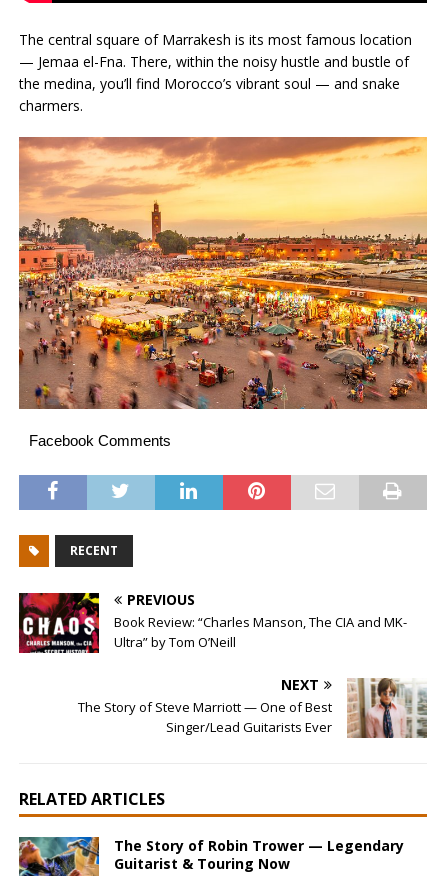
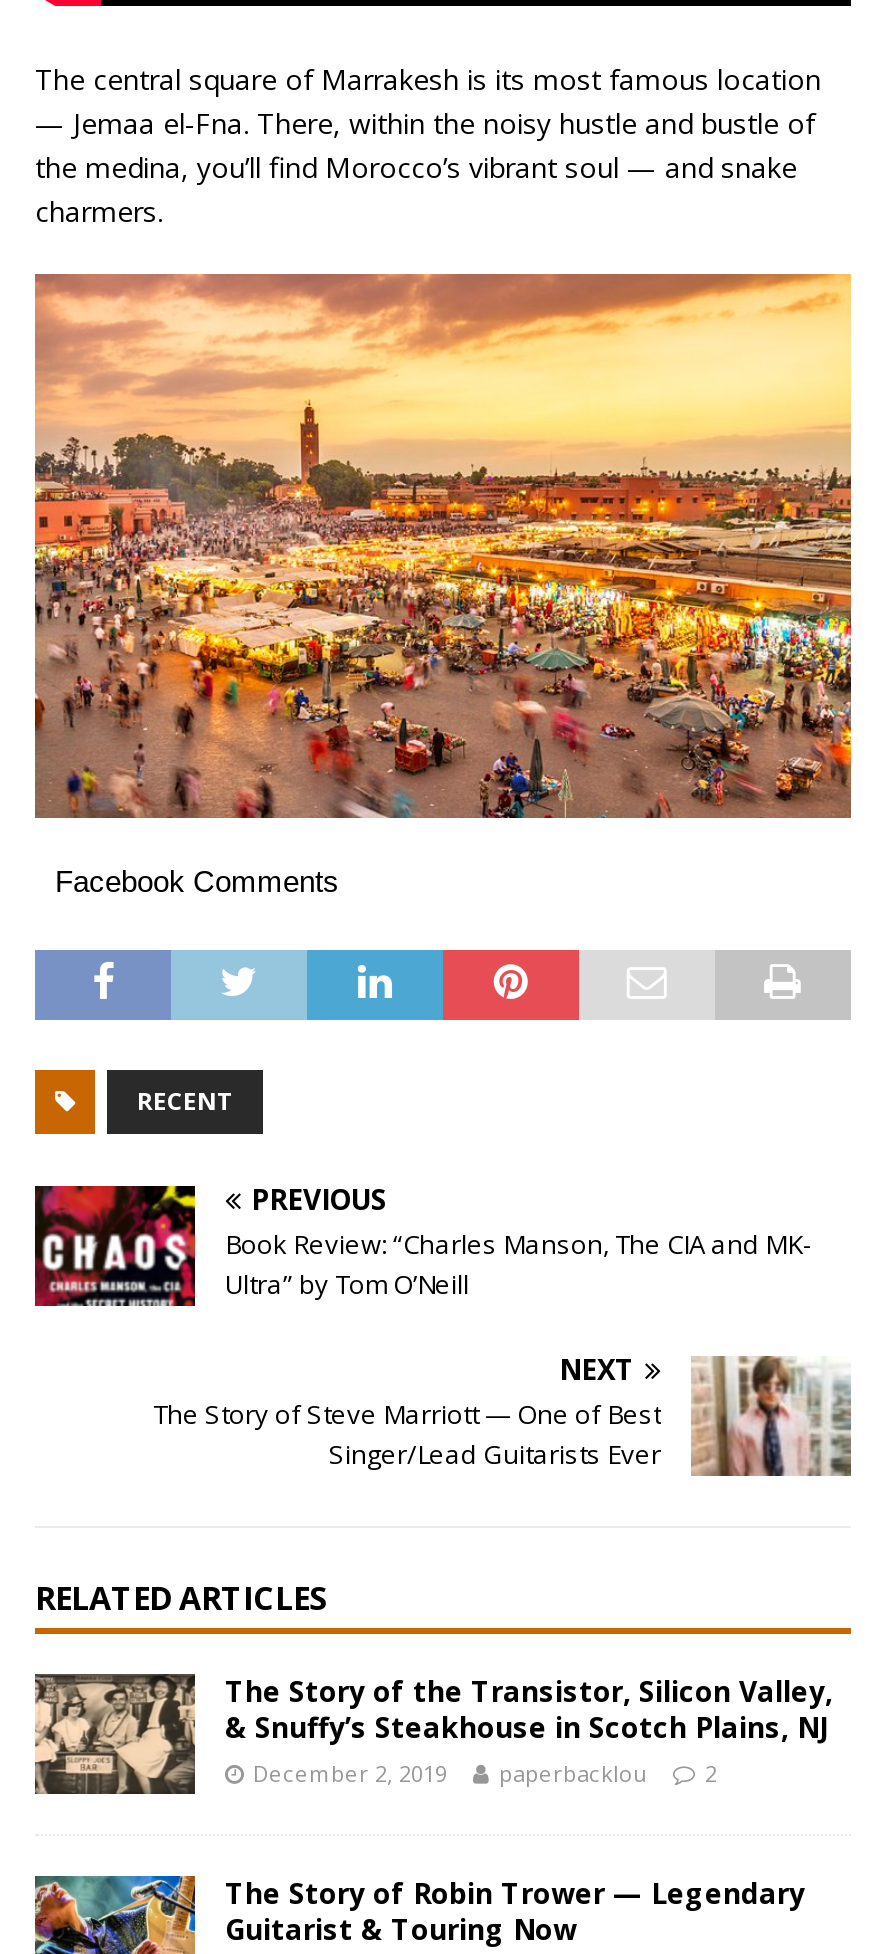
none -> [35,1672,833,1796] [image] | The Story of the Transistor, Silicon Valley, | & Snuffy’s Steakhouse in Scotch Plains, NJ | December 2, 2019 | paperbacklou | 2

